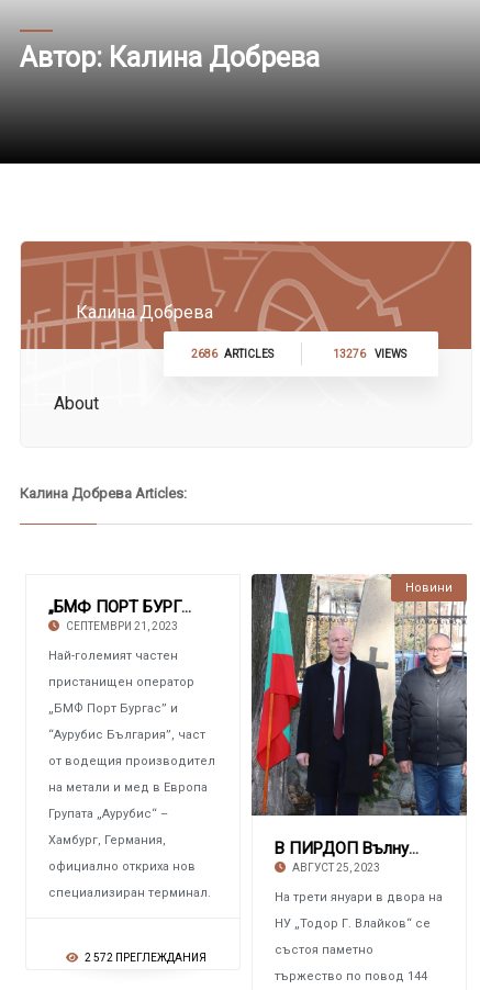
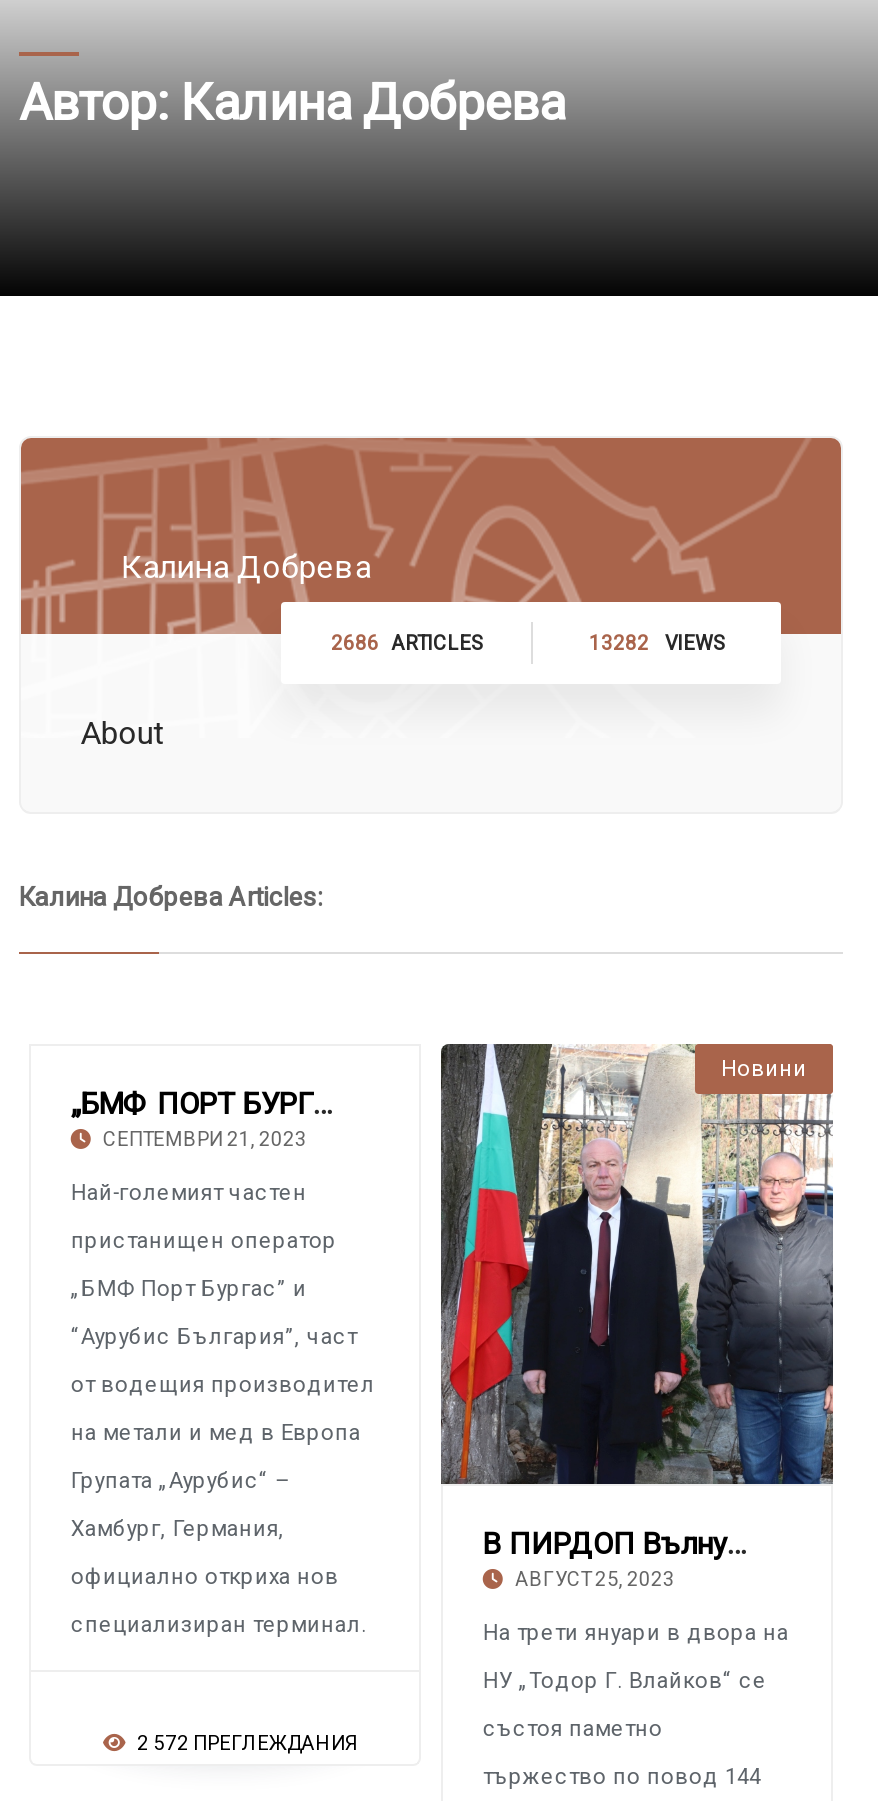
[333,348,406,360] 13276 VIEWS -> [589,632,723,654] 13282 VIEWS

